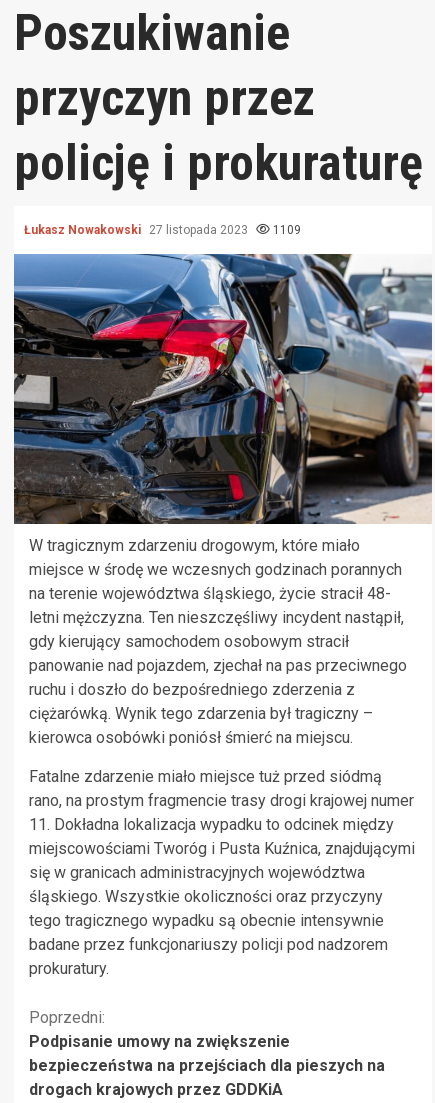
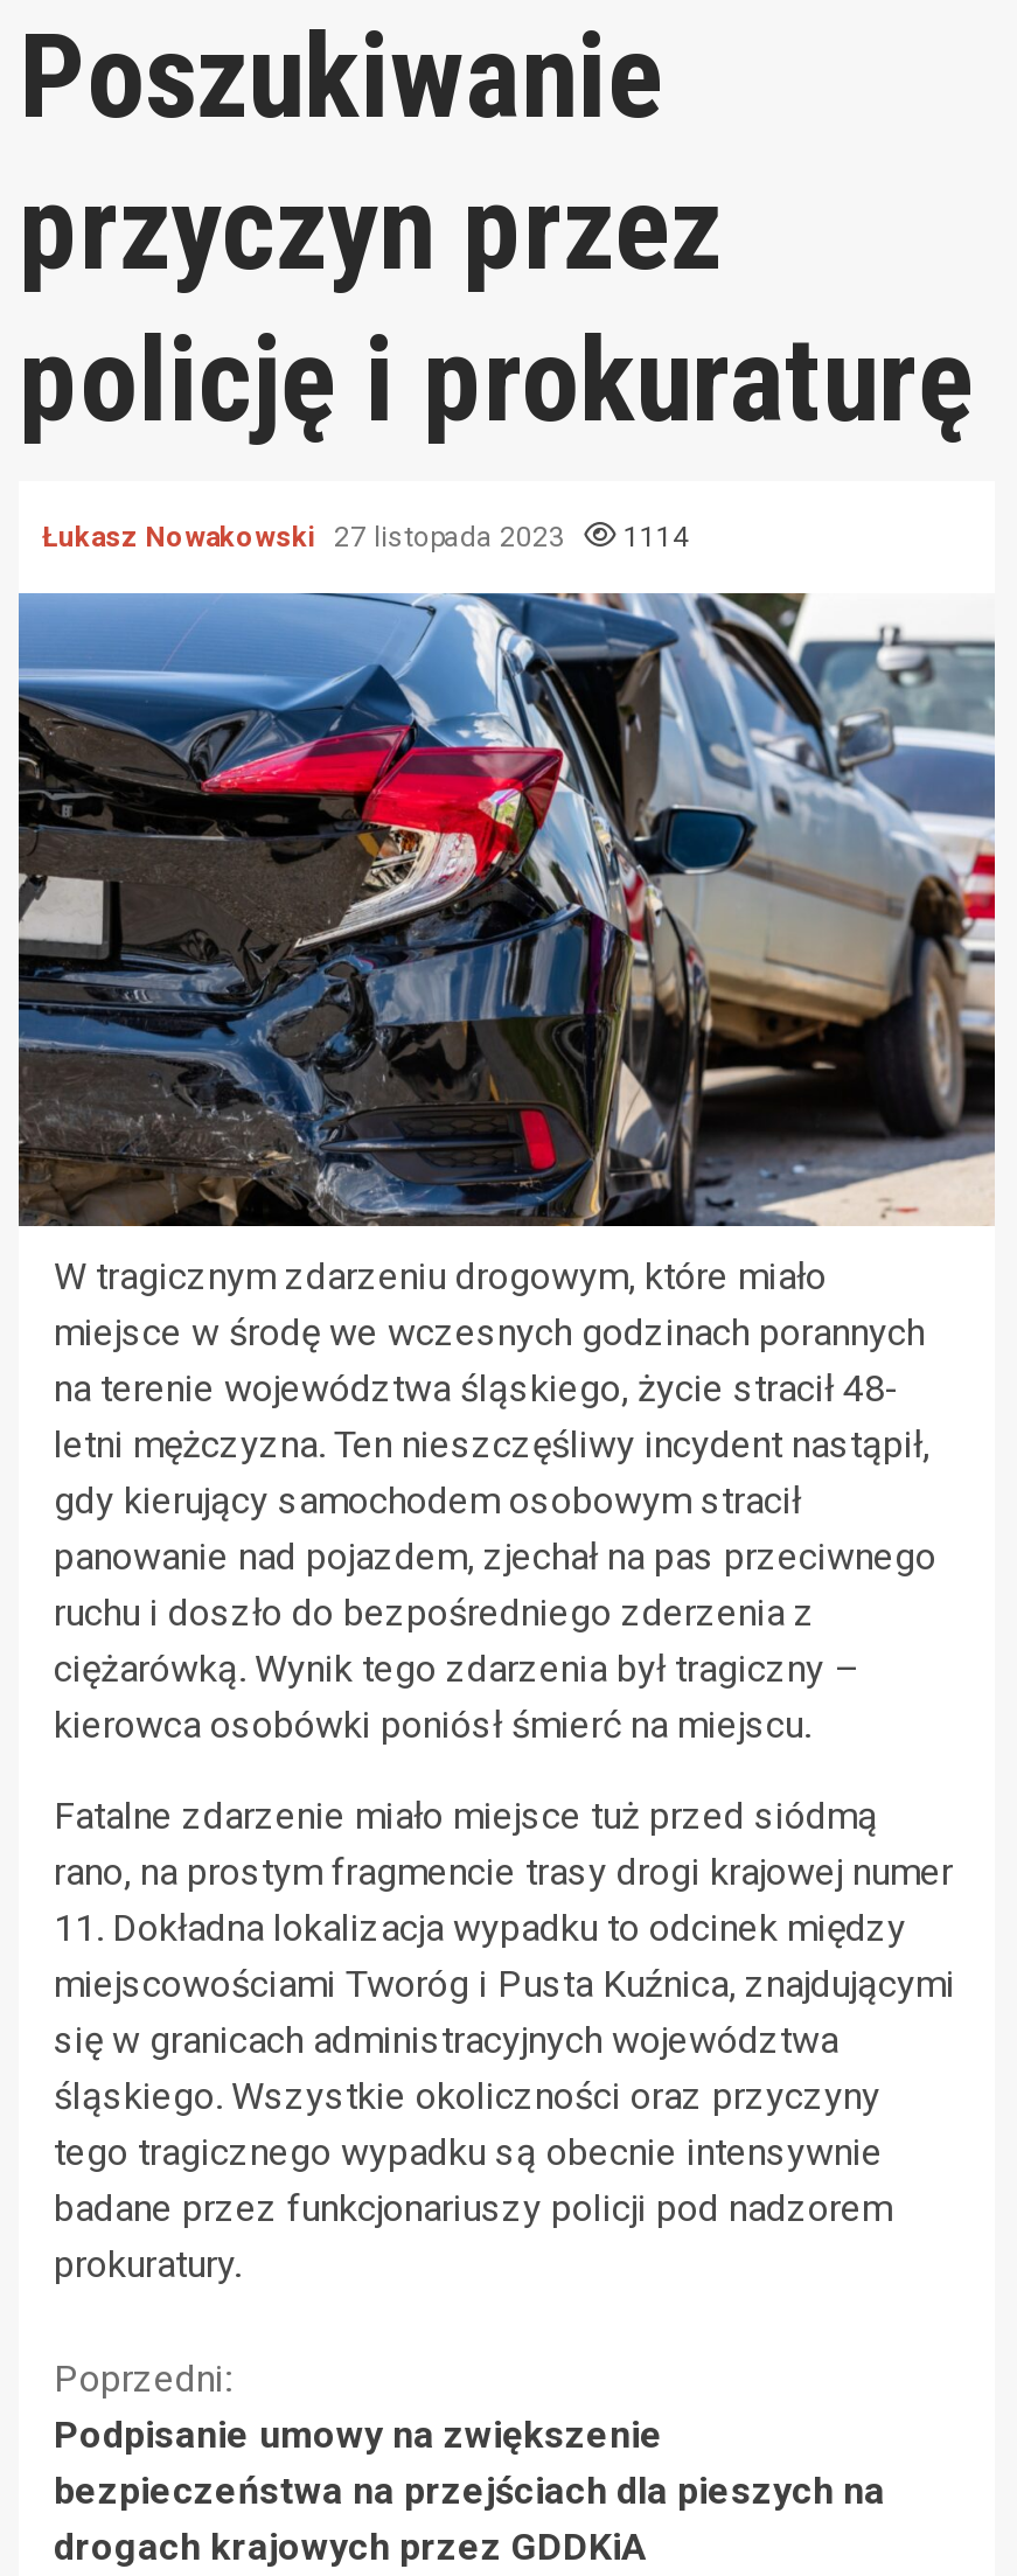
[24,223,301,237] Łukasz Nowakowski 27 listopada 2023 1109 -> [42,521,689,554] Łukasz Nowakowski 27 listopada 2023 1114

